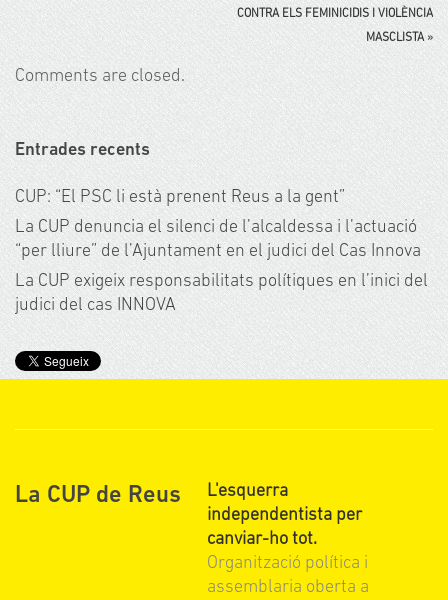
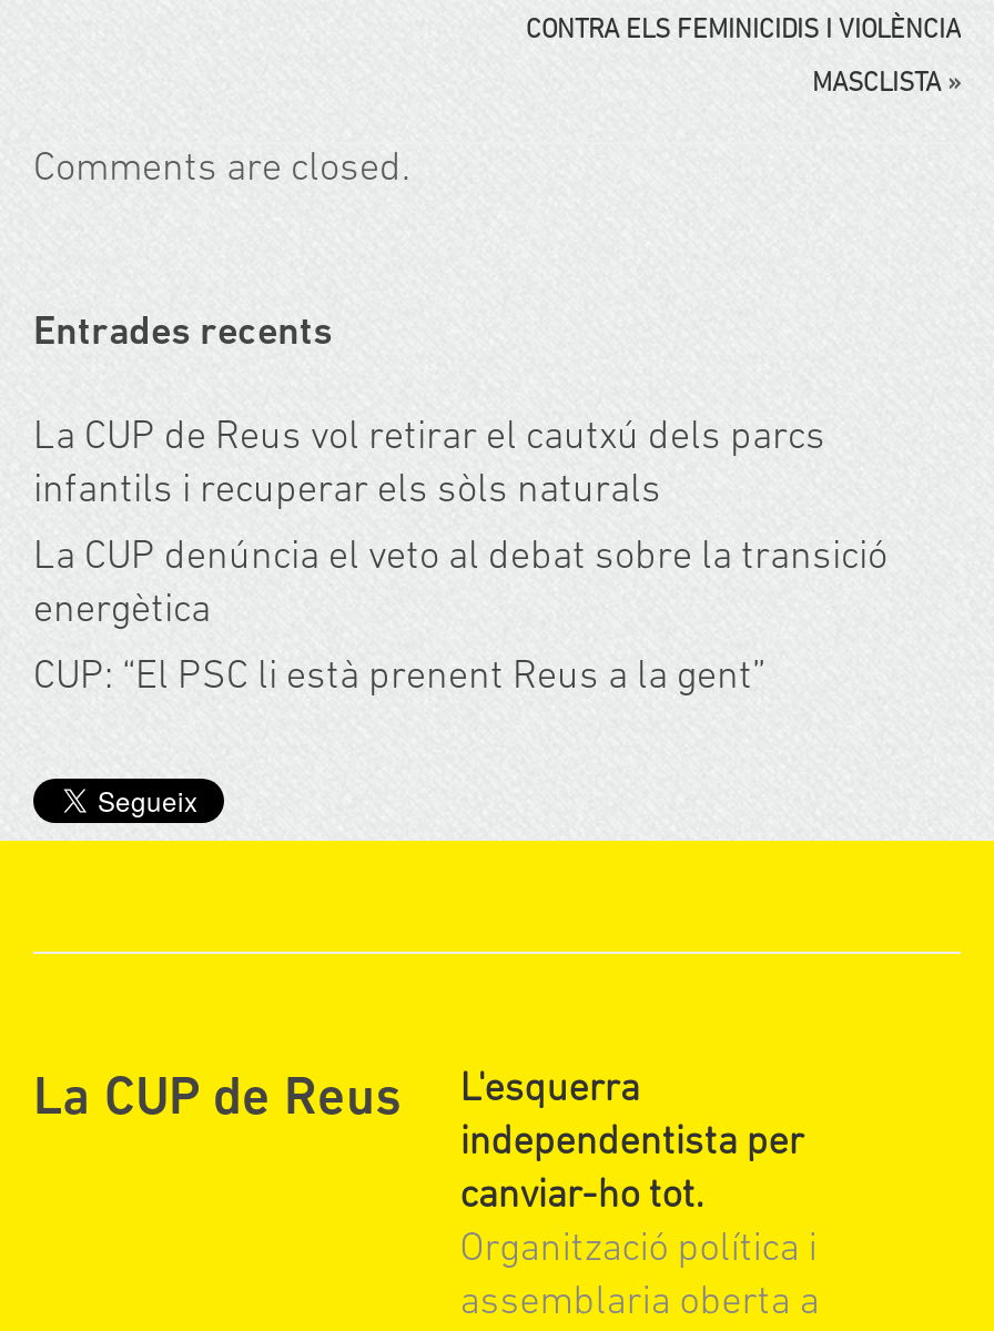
none -> [33,418,887,633] La CUP de Reus vol retirar el cautxú dels parcs | infantils i recuperar els sòls naturals | La CUP denúncia el veto al debat sobre la transició | energètica
moved [15,188,345,207] -> [33,658,765,700]: CUP: “El PSC li està prenent Reus a la gent”
[15,218,428,315] La CUP denuncia el silenci de l’alcaldessa i l’actuació | “per lliure” de l’Ajuntament en el judici del Cas Innova | La CUP exigeix responsabilitats polítiques en l’inici del | judici del cas INNOVA -> none

